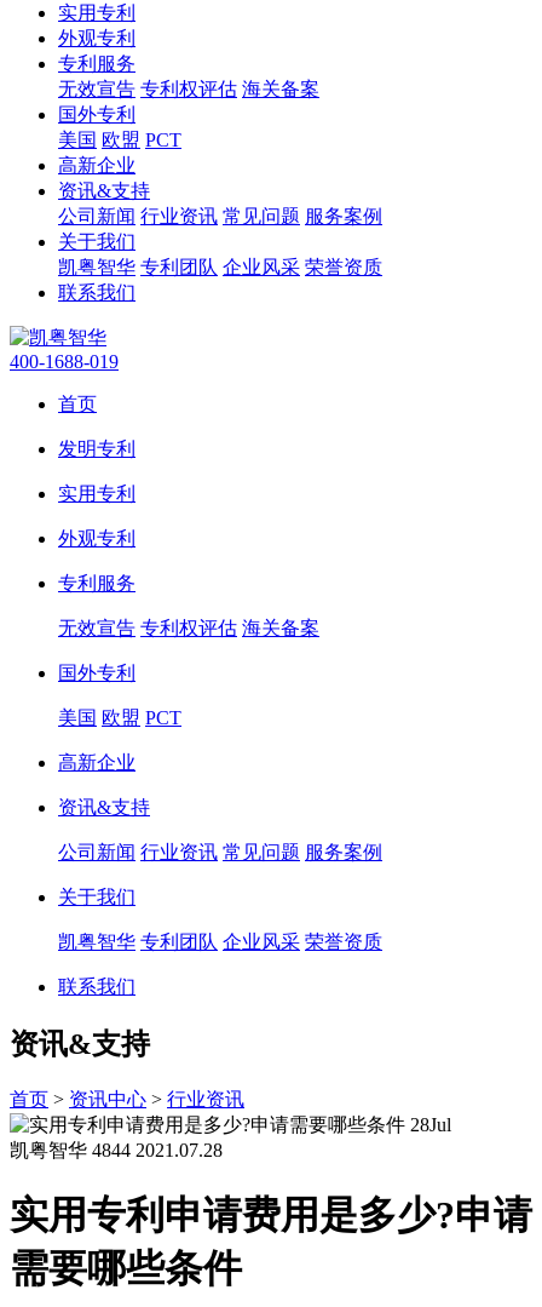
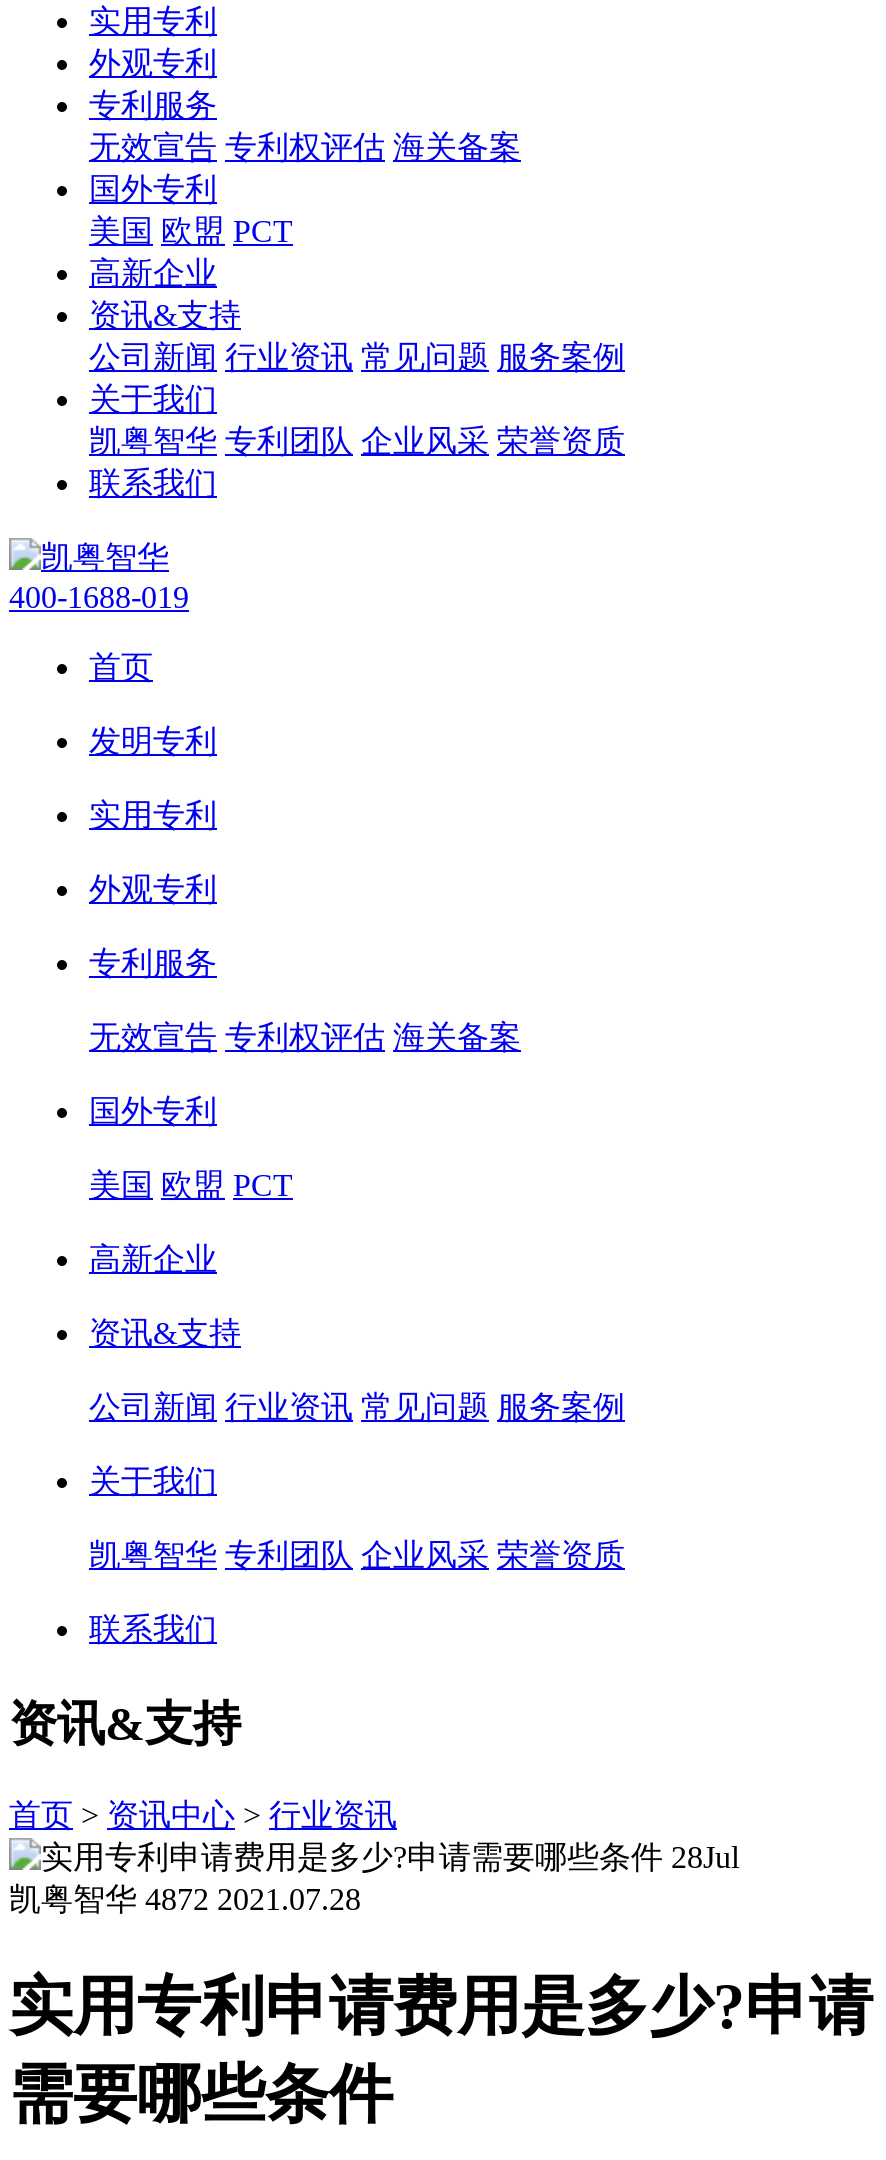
[10,1140,223,1160] 凯粤智华 4844 2021.07.28 -> [9,1882,361,1916] 凯粤智华 4872 2021.07.28

